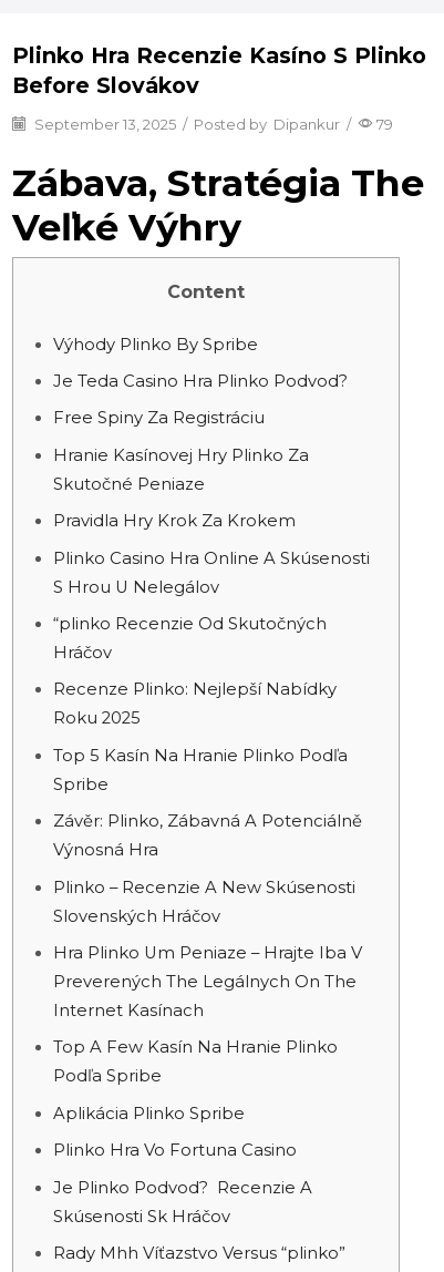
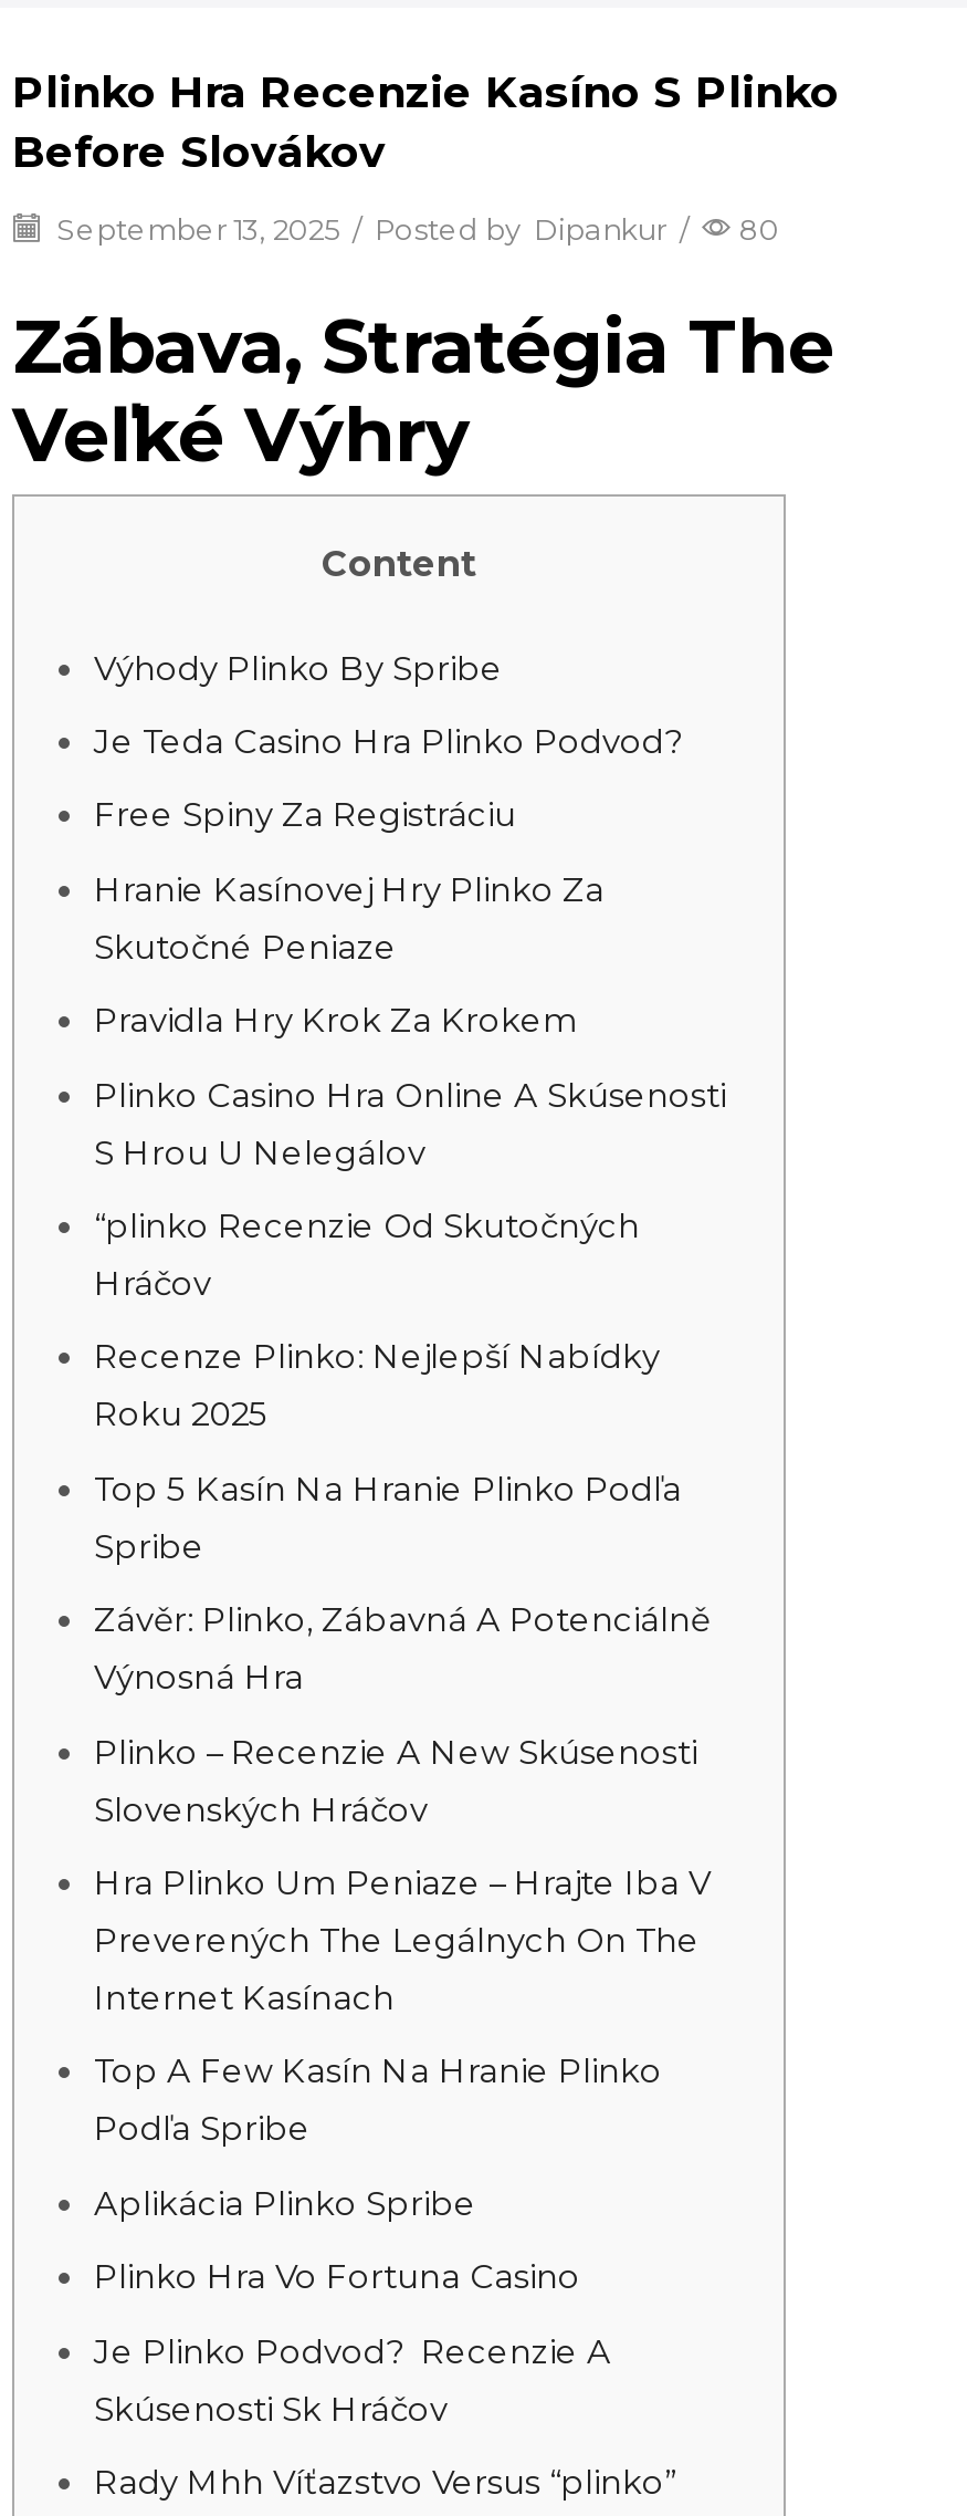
[31,115,393,133] September 13, 2025 / Posted by Dipankur / 79 -> [50,211,779,246] September 13, 2025 / Posted by Dipankur / 80

